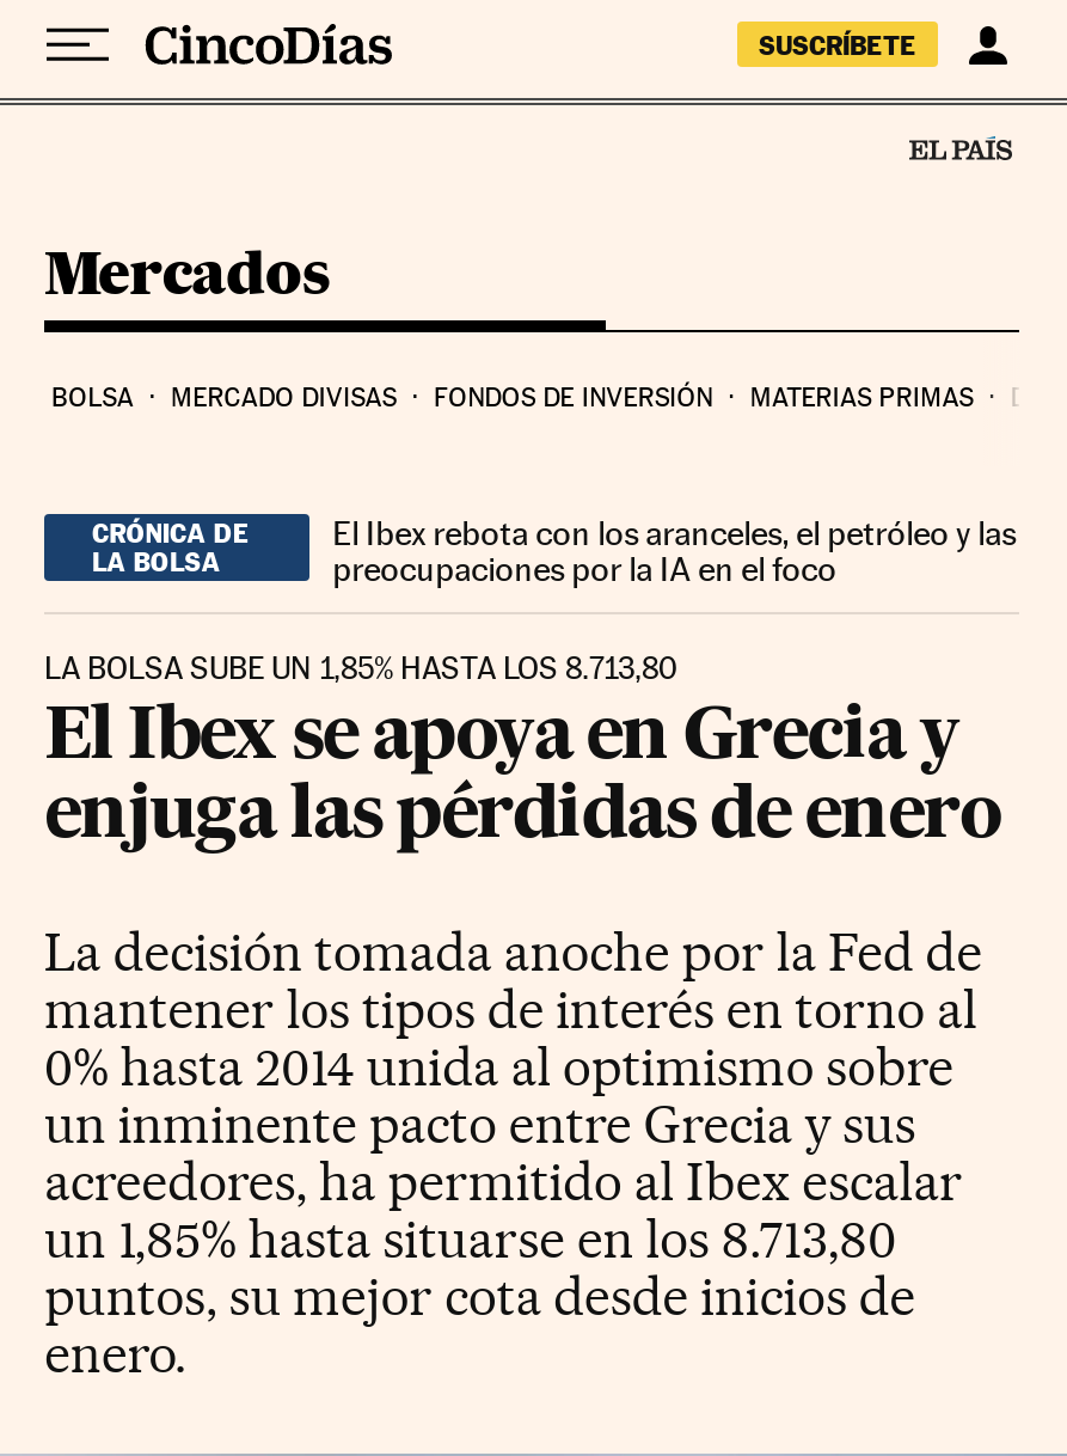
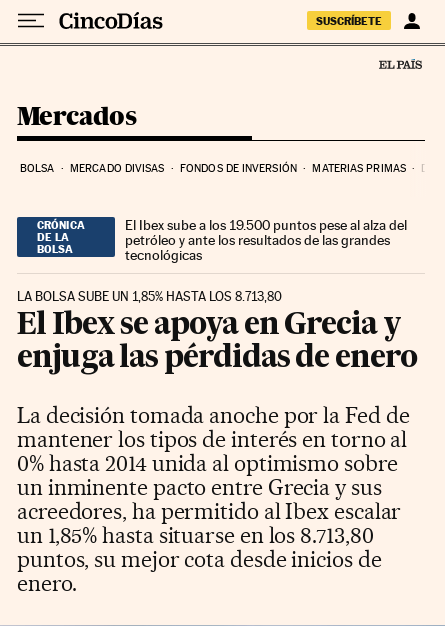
[332,513,1016,587] El Ibex rebota con los aranceles, el petróleo y las | preocupaciones por la IA en el foco -> [125,217,407,263] El Ibex sube a los 19.500 puntos pese al alza del | petróleo y ante los resultados de las grandes | tecnológicas

